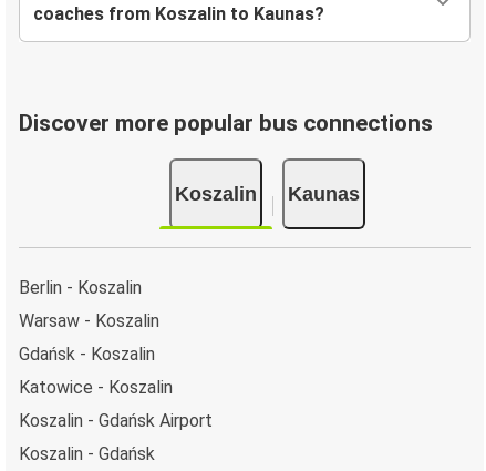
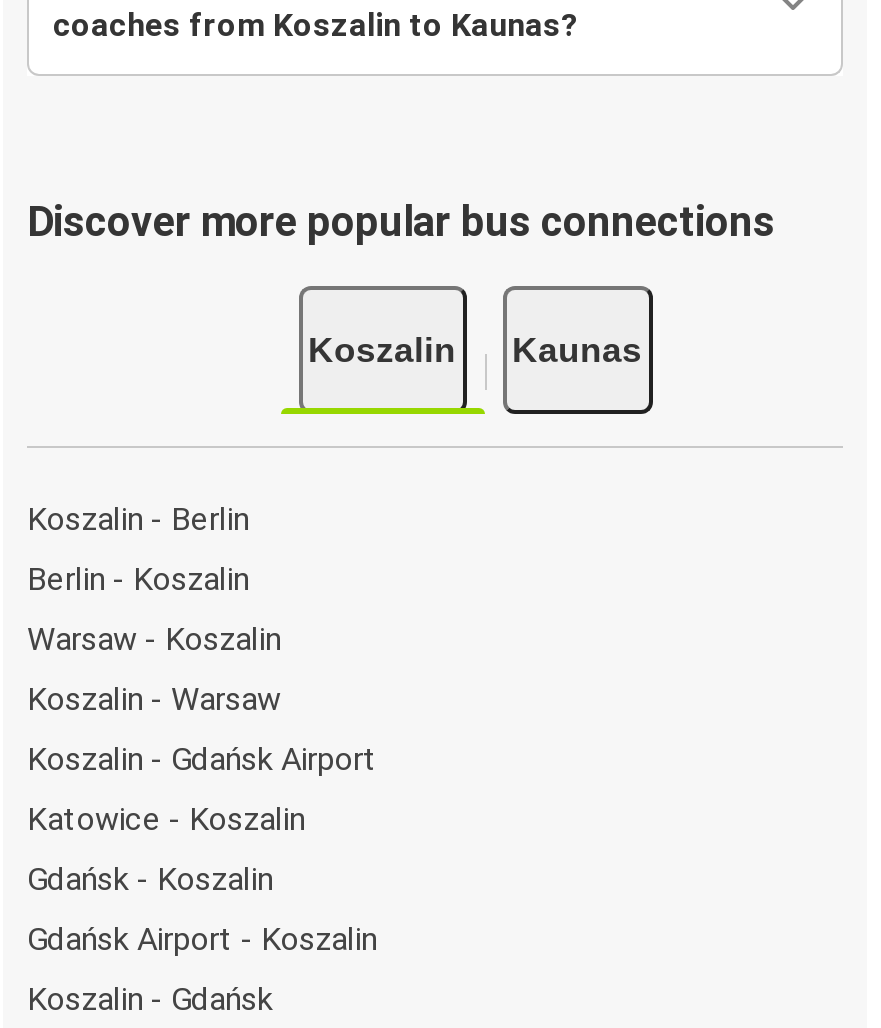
none -> [27,499,249,537] Koszalin - Berlin
none -> [27,679,281,717] Koszalin - Warsaw
moved [19,343,155,364] -> [27,859,273,897]: Gdańsk - Koszalin
none -> [27,919,377,957] Gdańsk Airport - Koszalin
moved [19,376,213,431] -> [27,739,377,837]: Katowice - Koszalin | Koszalin - Gdańsk Airport

